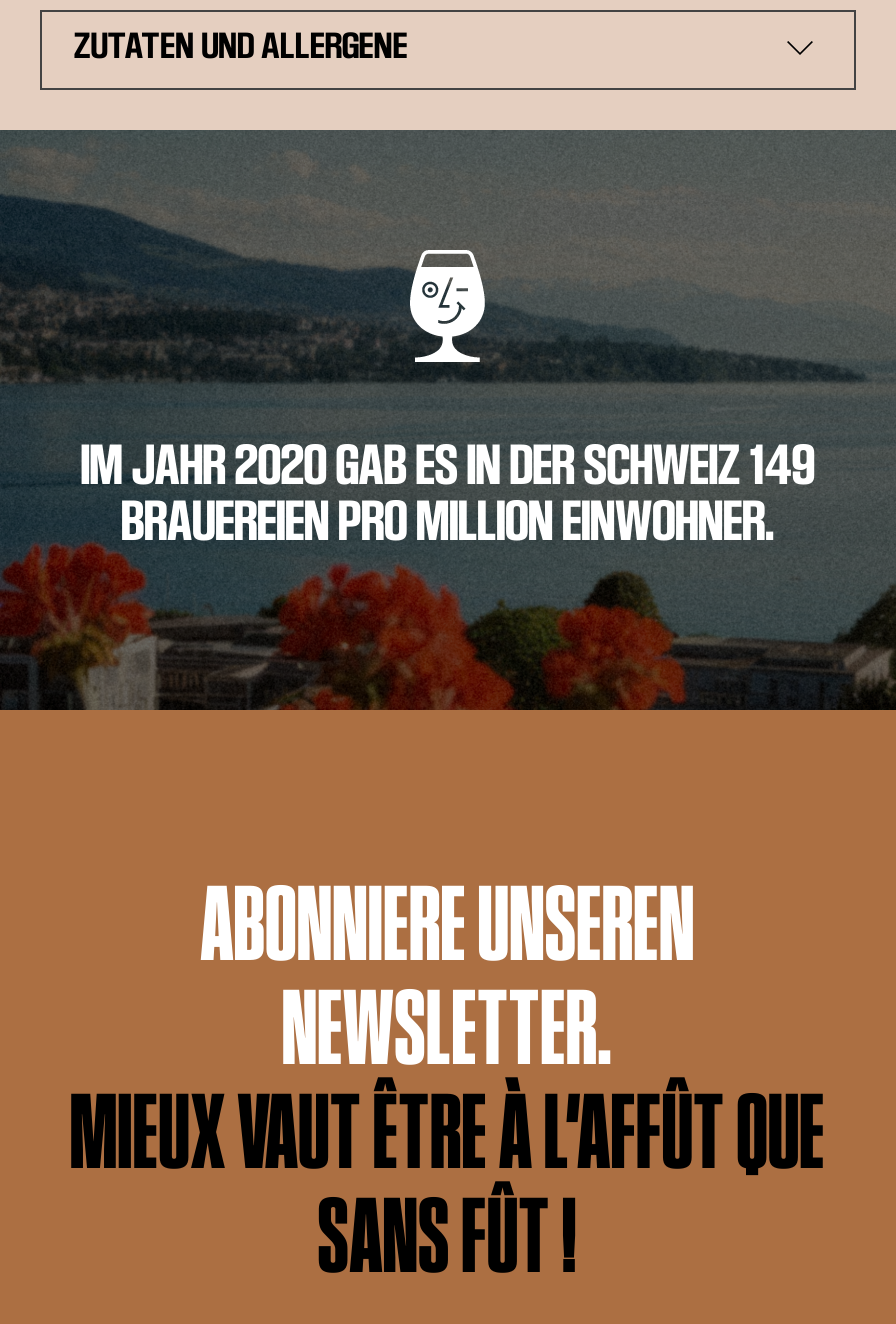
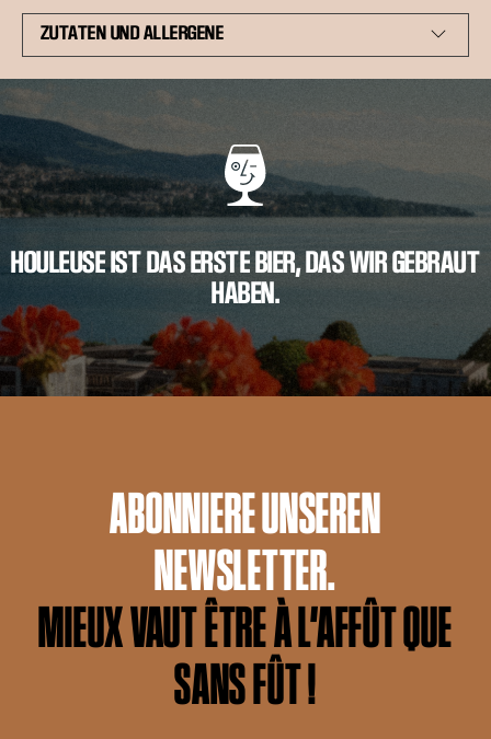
[81,434,815,552] IM JAHR 2020 GAB ES IN DER SCHWEIZ 149 | BRAUEREIEN PRO MILLION EINWOHNER. -> [11,245,480,310] HOULEUSE IST DAS ERSTE BIER, DAS WIR GEBRAUT | HABEN.

